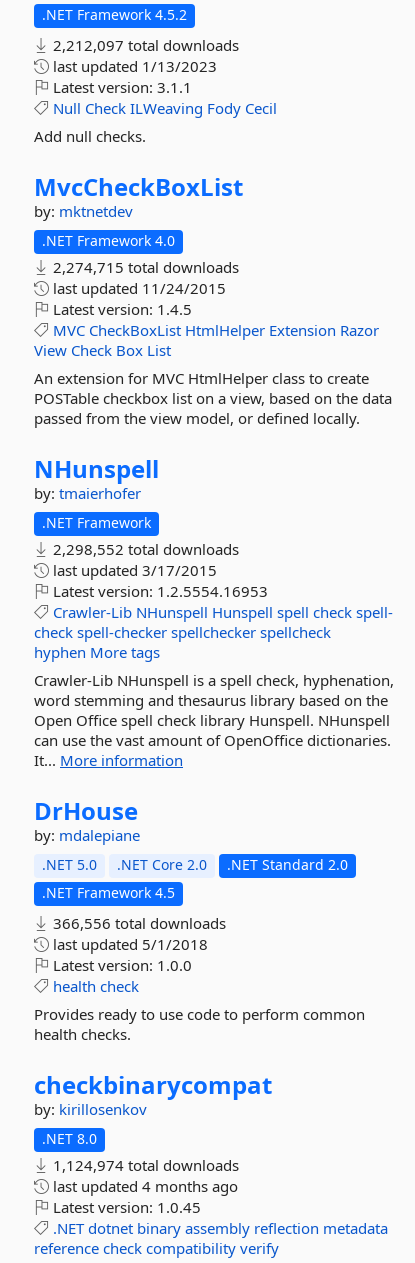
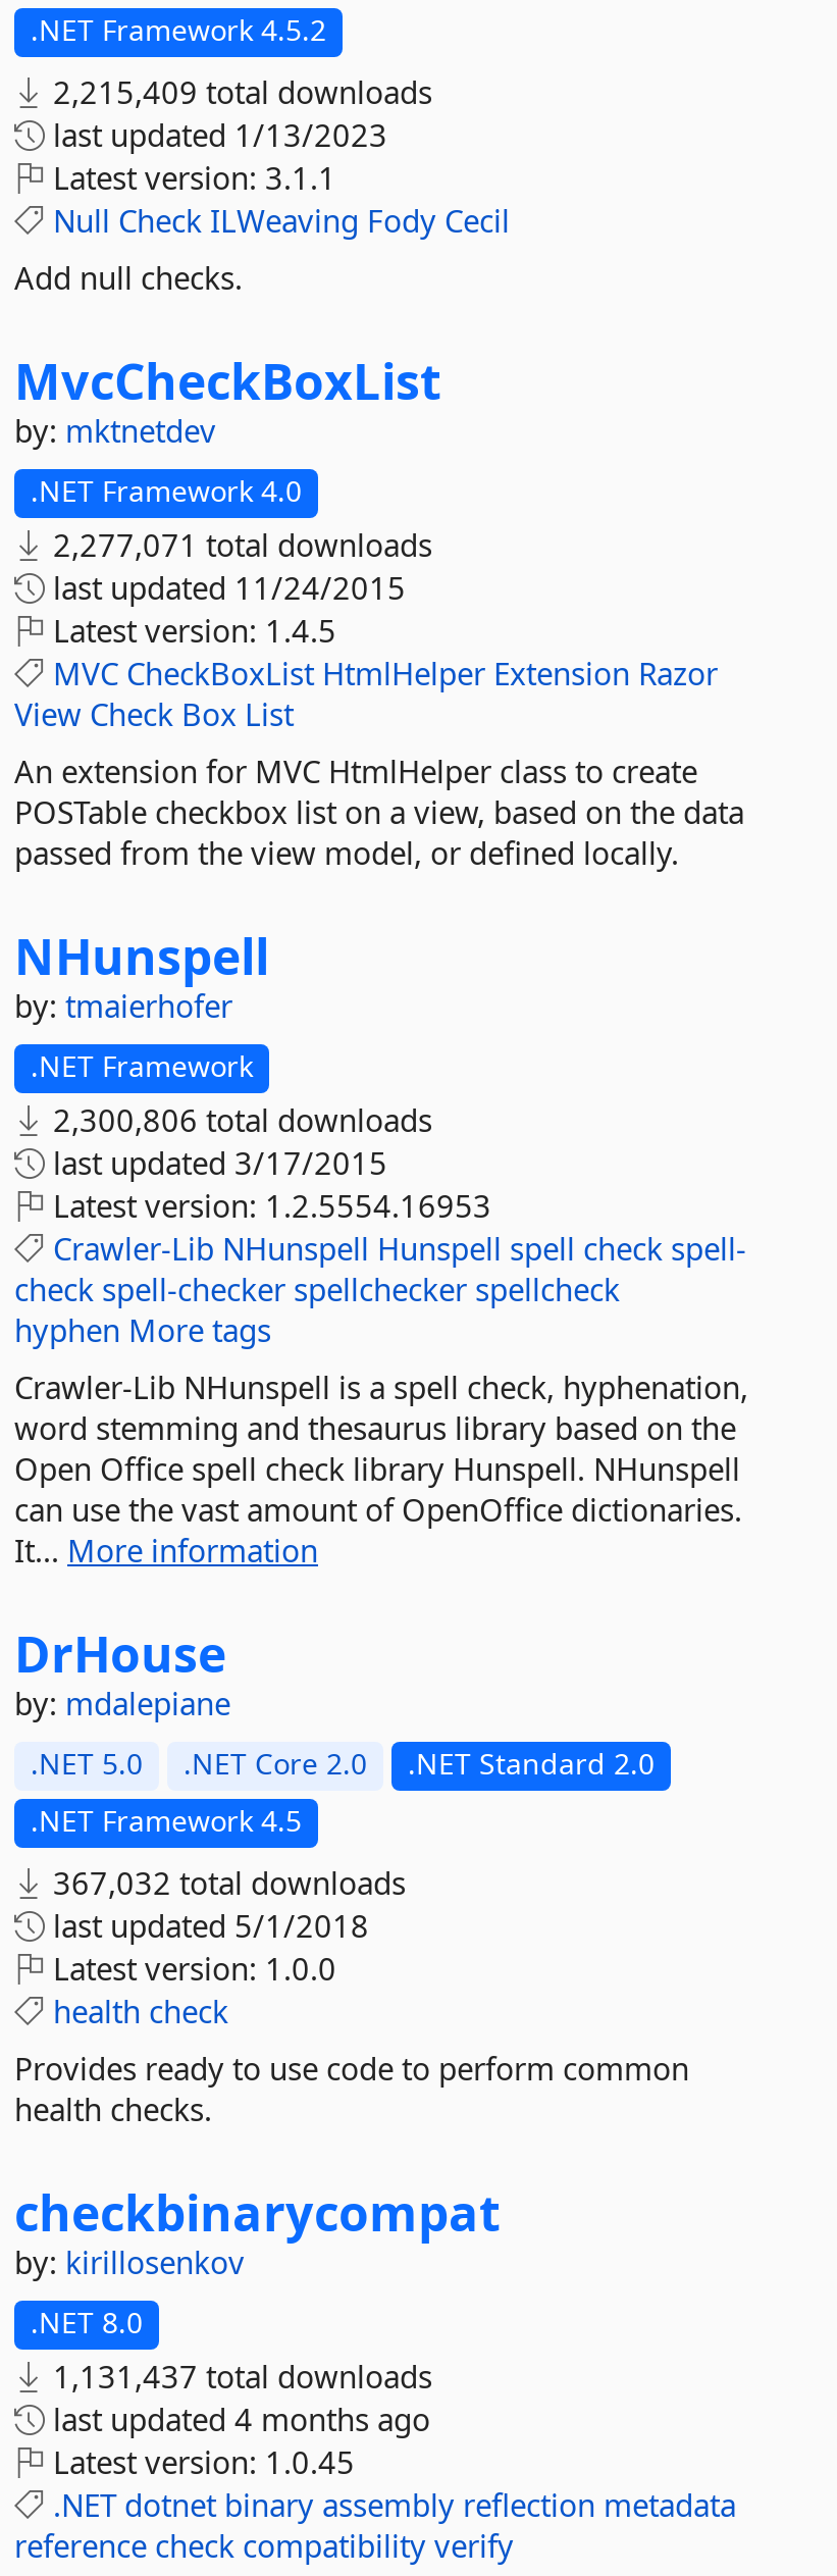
[49,35,239,55] 2,212,097 total downloads -> [45,71,432,112] 2,215,409 total downloads
[49,257,239,277] 2,274,715 total downloads -> [45,524,432,565] 2,277,071 total downloads
[49,539,239,559] 2,298,552 total downloads -> [45,1099,432,1140] 2,300,806 total downloads
[49,913,226,933] 366,556 total downloads -> [45,1862,406,1903] 367,032 total downloads
[49,1155,239,1175] 1,124,974 total downloads -> [45,2356,432,2397] 1,131,437 total downloads

